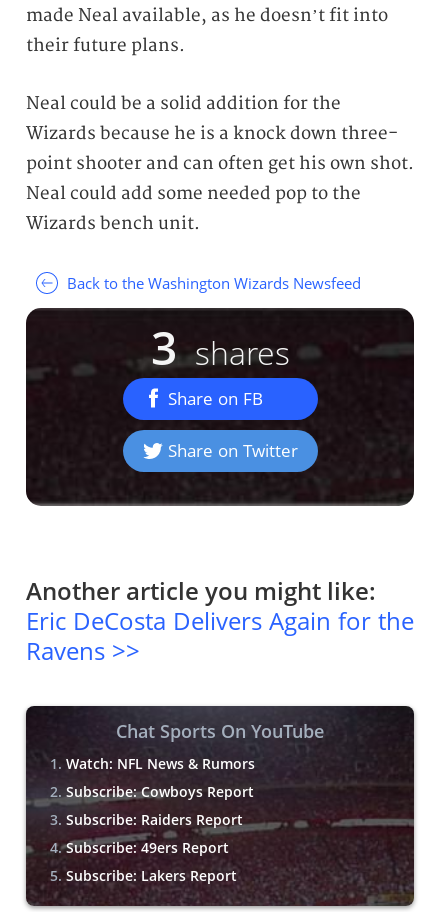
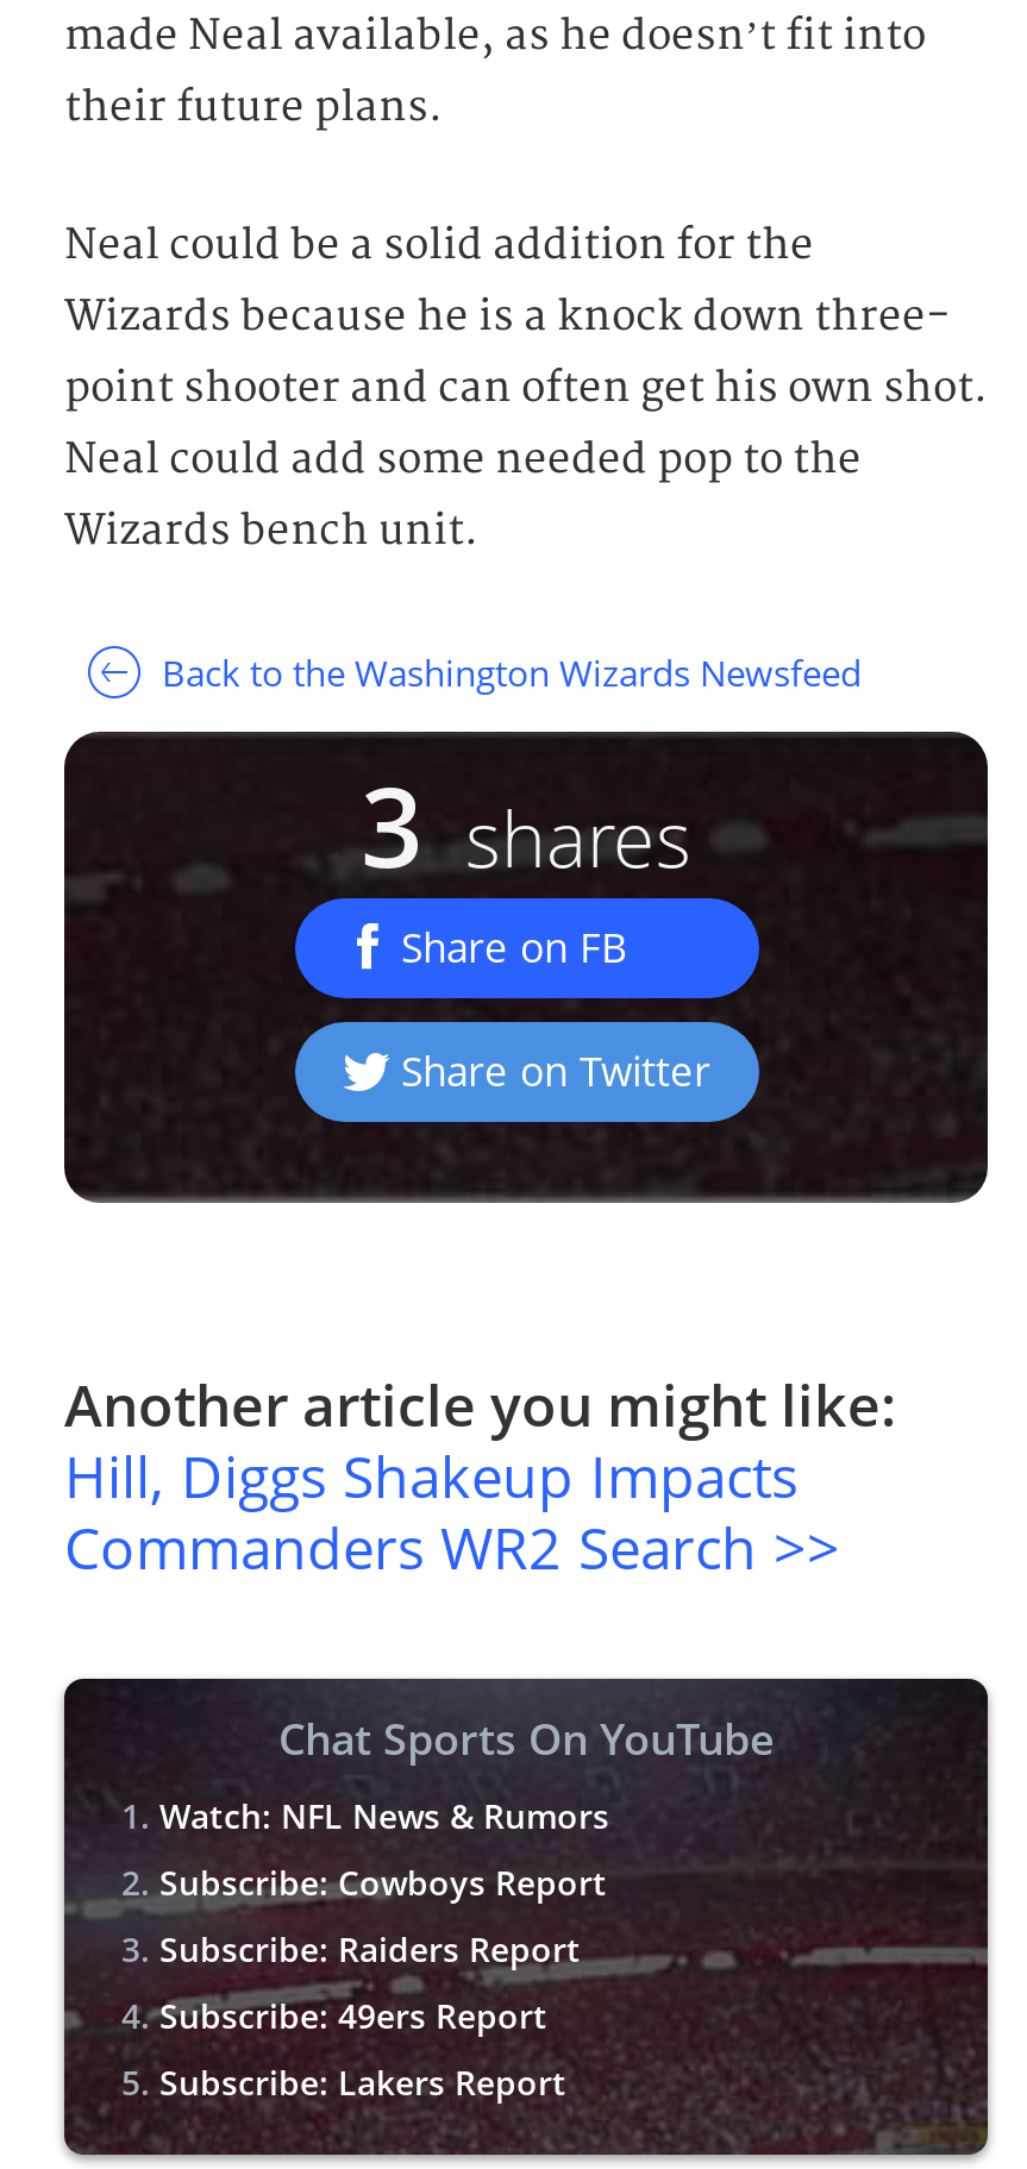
[26,604,414,667] Eric DeCosta Delivers Again for the | Ravens >> -> [64,1435,840,1585] Hill, Diggs Shakeup Impacts | Commanders WR2 Search >>

